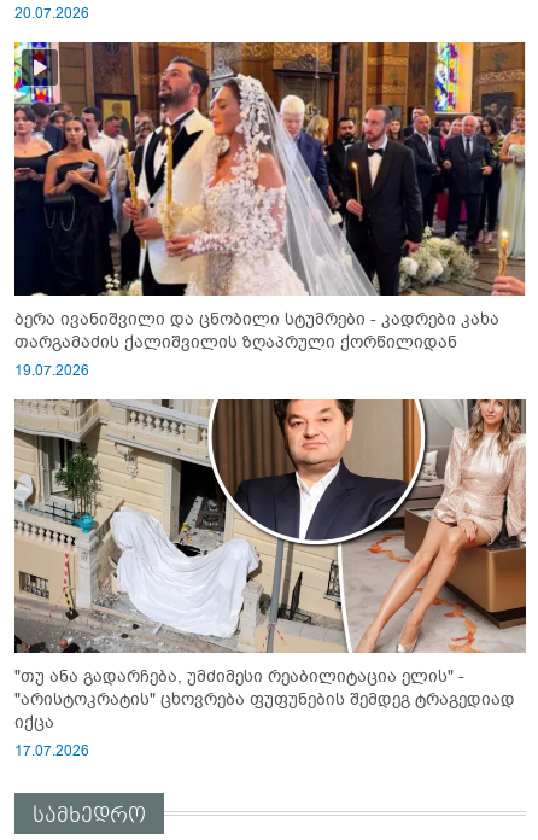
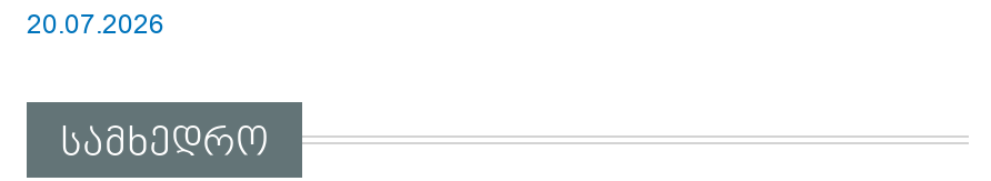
[13,41,526,381] [image] | ბერა ივანიშვილი და ცნობილი სტუმრები - კადრები კახა | თარგამაძის ქალიშვილის ზღაპრული ქორწილიდან | 19.07.2026 -> none
[13,398,527,761] [image] | "თუ ანა გადარჩება, უმძიმესი რეაბილიტაცია ელის" - | "არისტოკრატის" ცხოვრება ფუფუნების შემდეგ ტრაგედიად | იქცა | 17.07.2026 -> none

